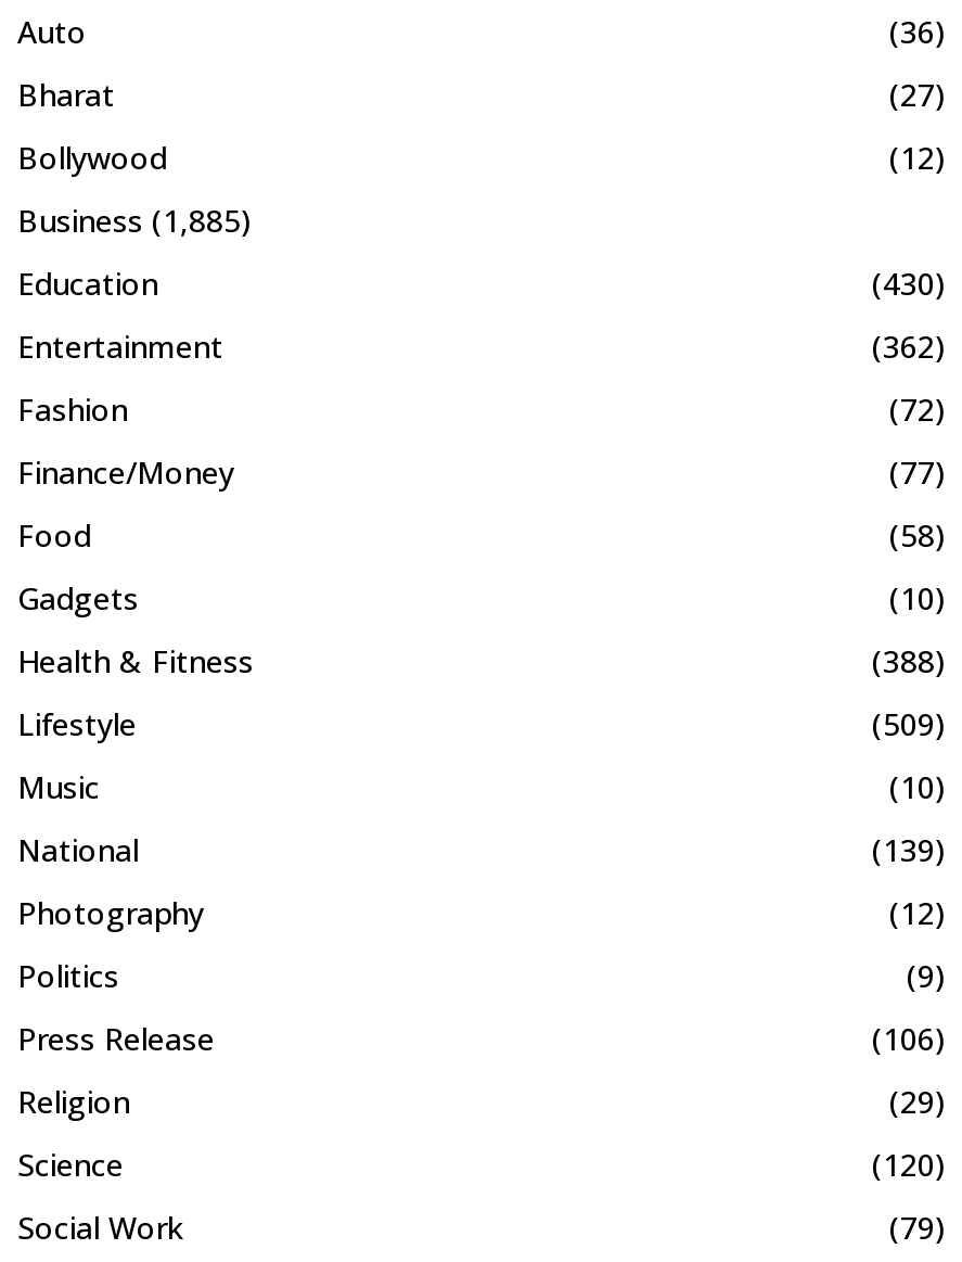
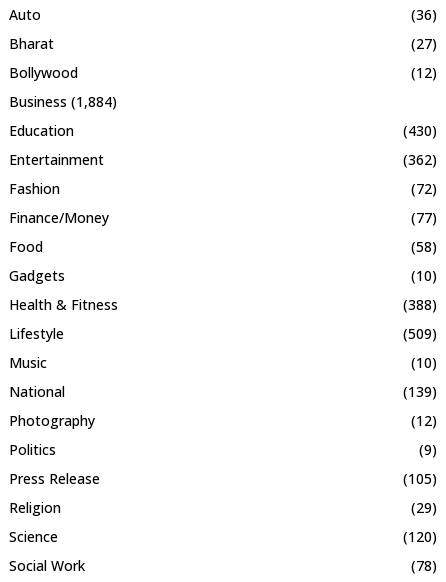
[17,200,252,242] Business (1,885) -> [9,92,117,111] Business (1,884)
[872,1018,946,1060] (106) -> [403,469,437,488] (105)
[889,1207,946,1249] (79) -> [411,556,437,575] (78)

